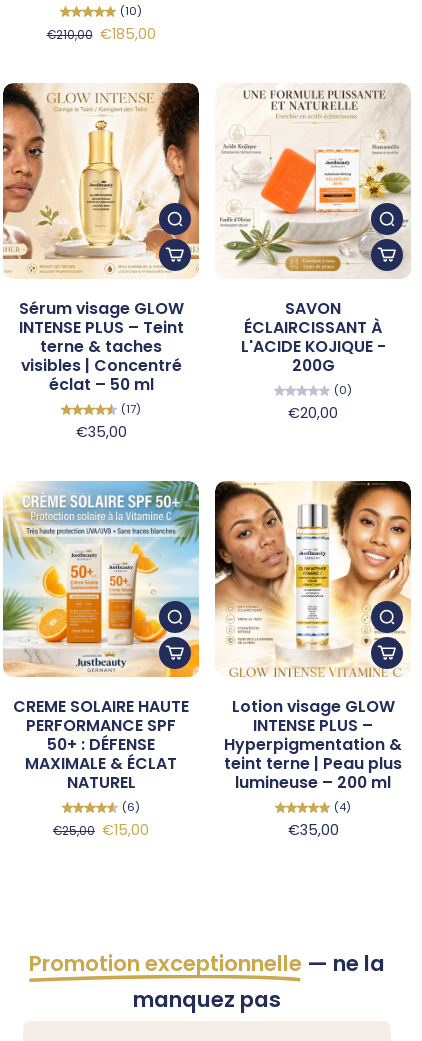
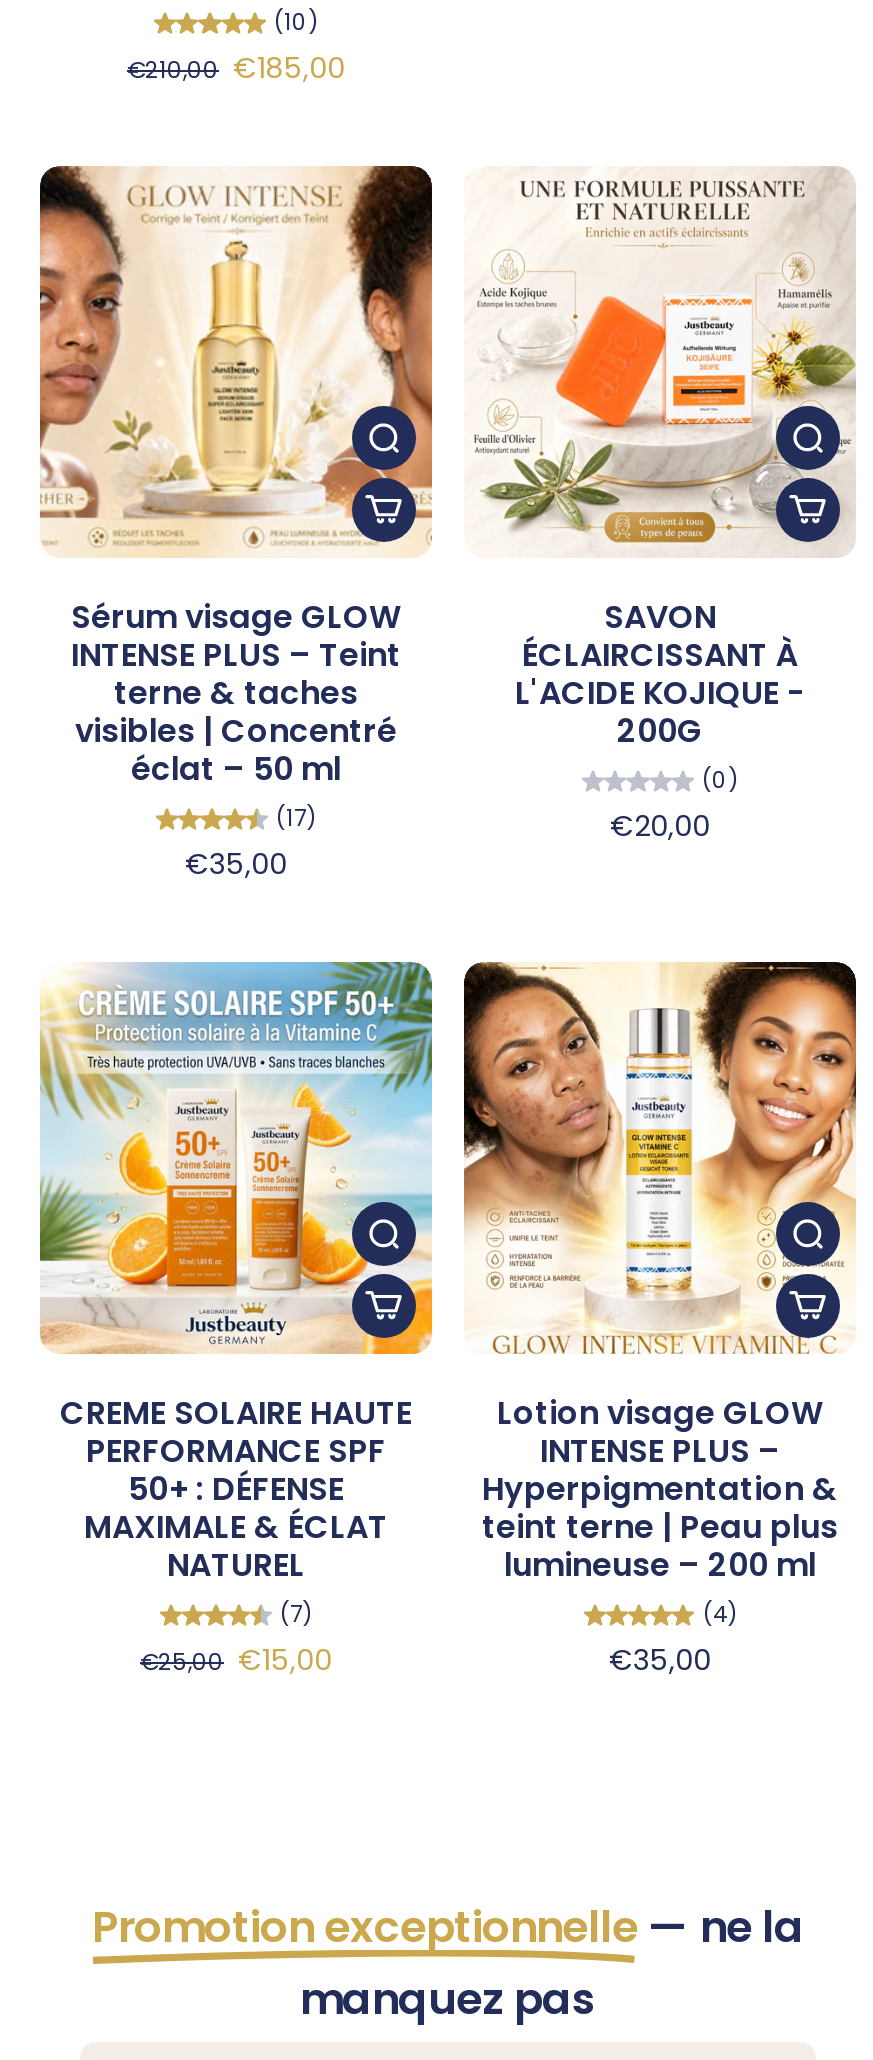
[122,799,140,815] (6) -> [280,1598,312,1630] (7)

